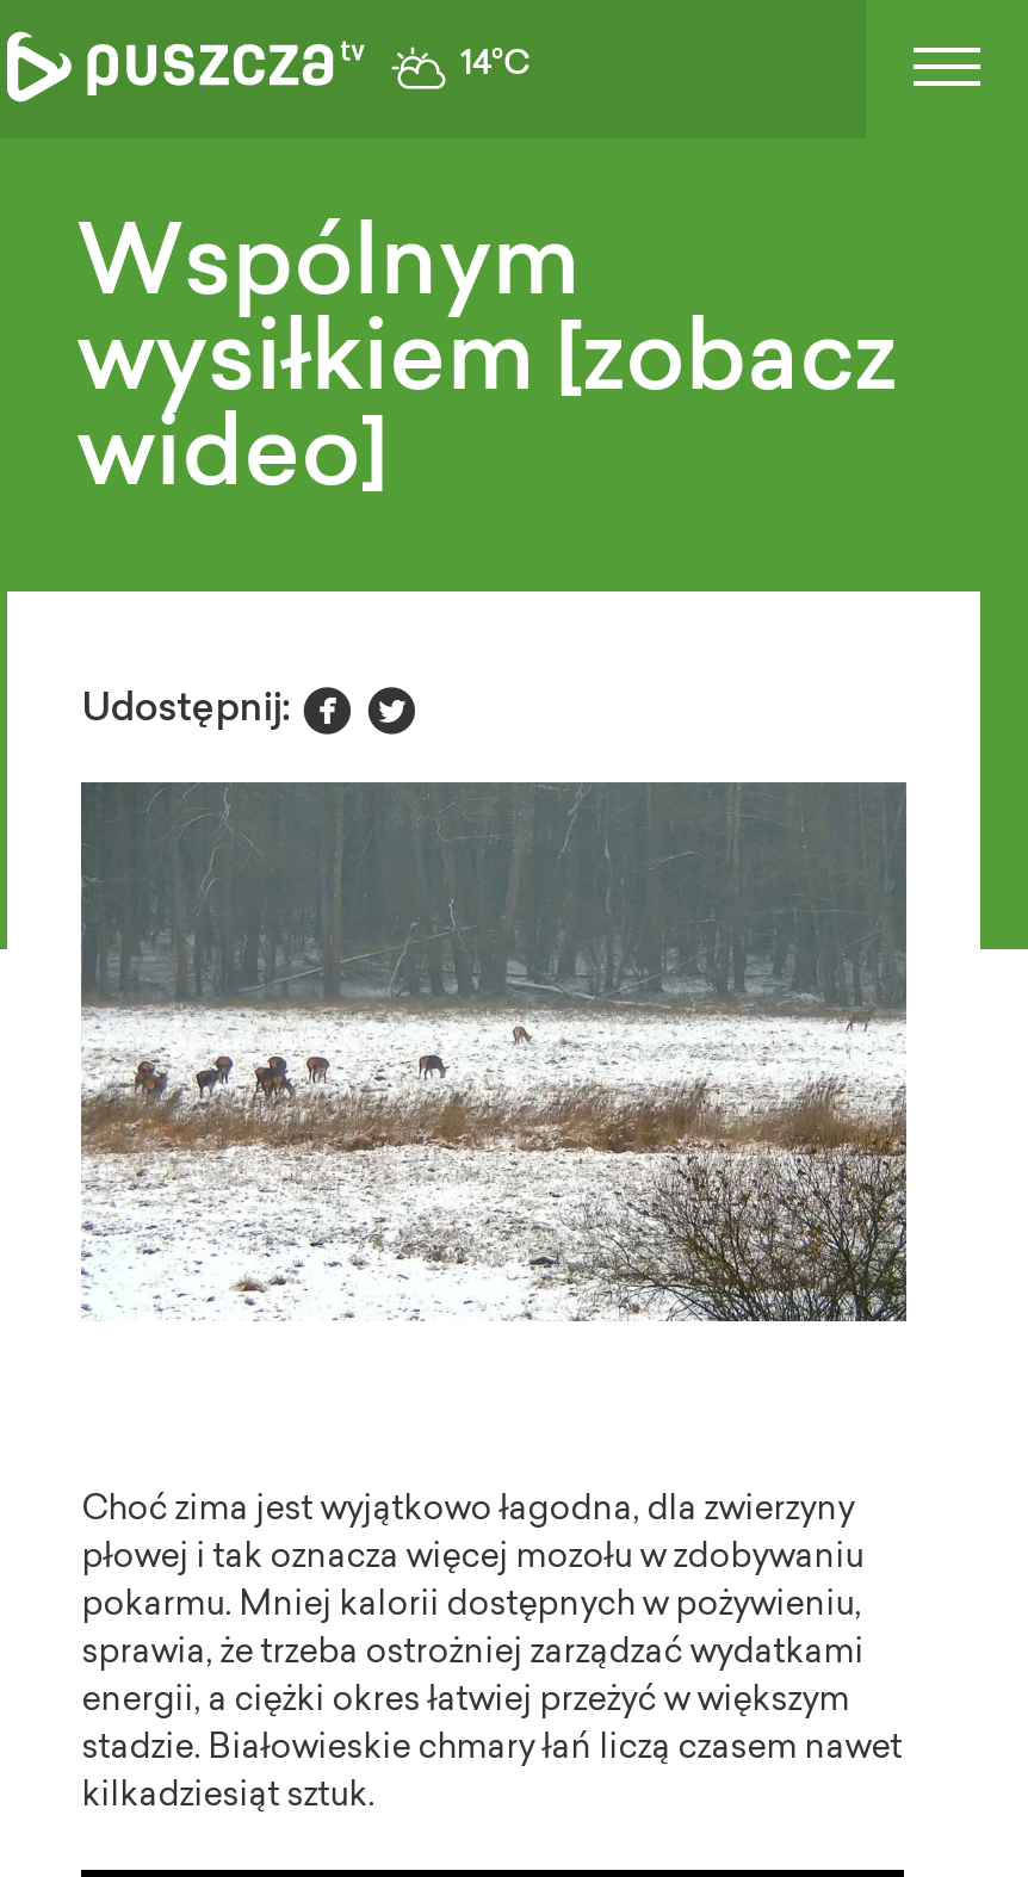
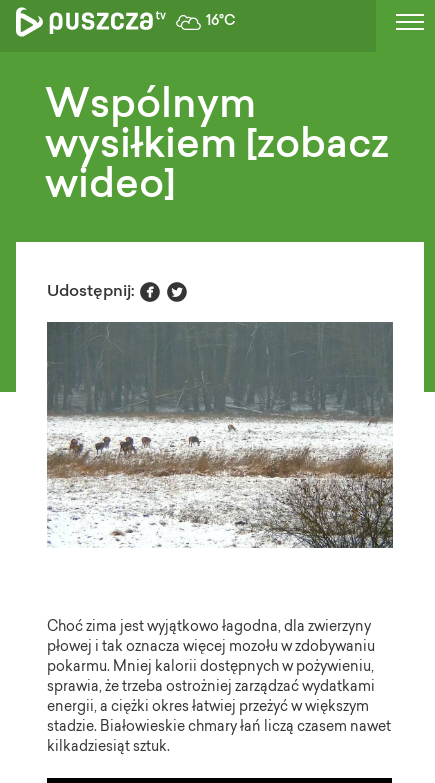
[460,50,530,83] 14°C -> [206,15,235,29] 16°C

